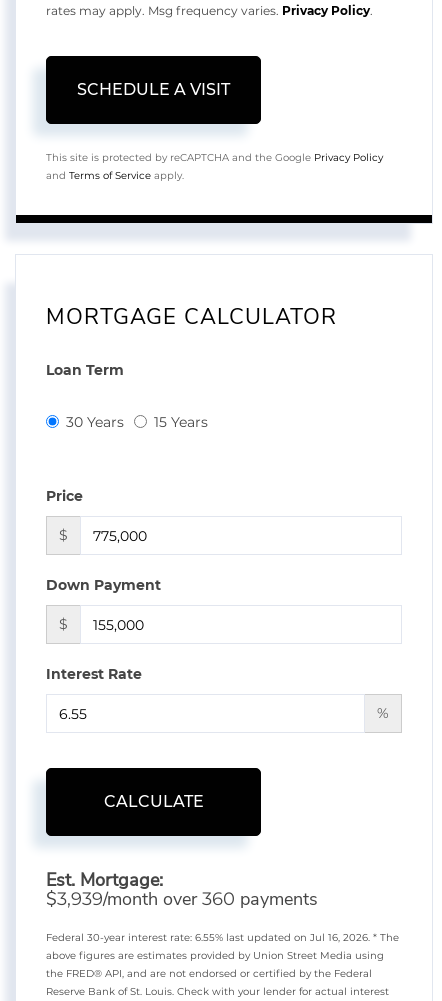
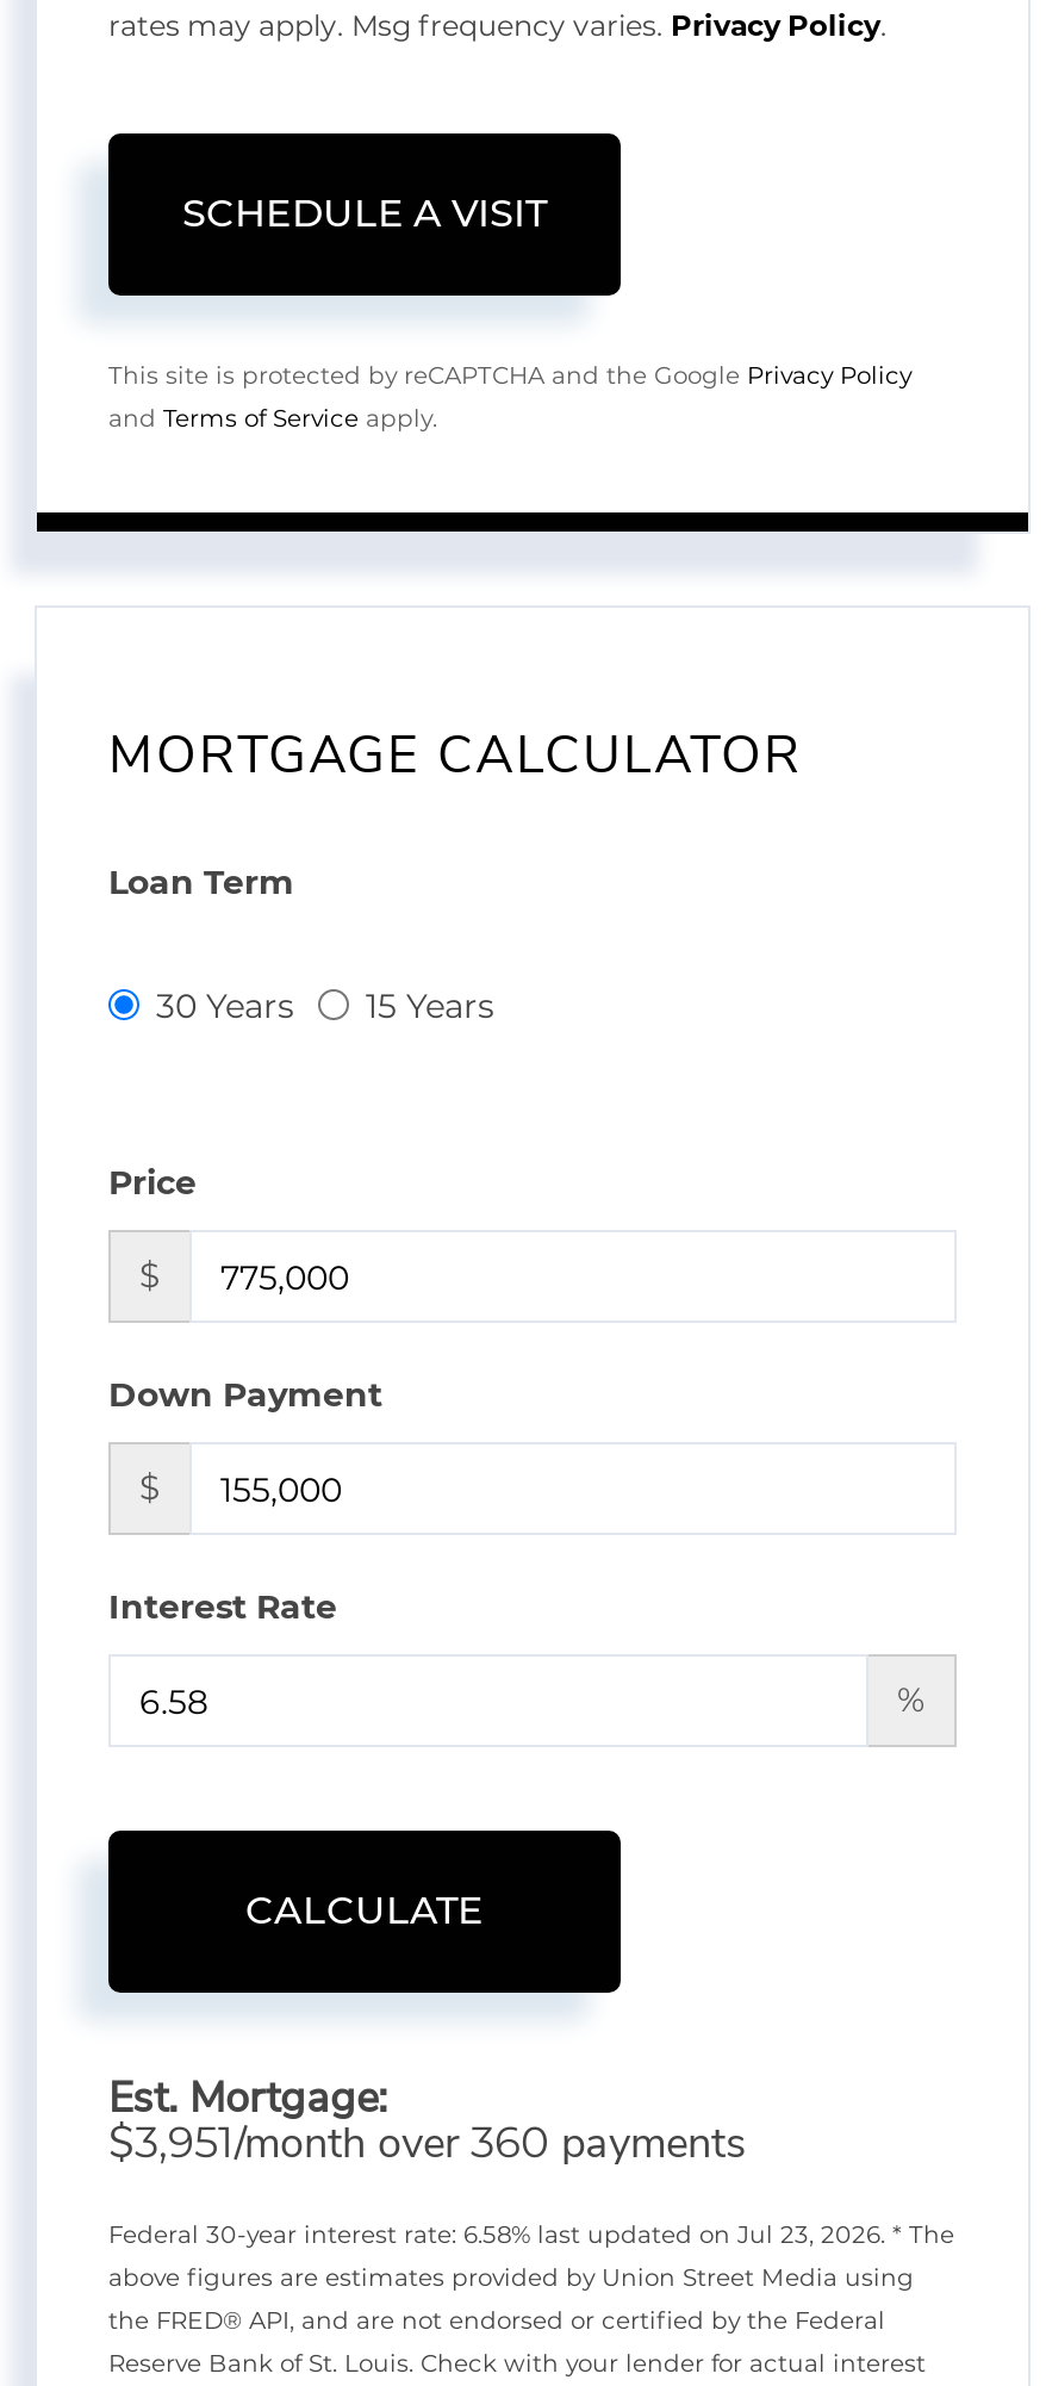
[46,887,318,911] $3,939/month over 360 payments -> [108,2115,747,2172] $3,951/month over 360 payments
[46,931,399,944] Federal 30-year interest rate: 6.55% last updated on Jul 16, 2026. * The -> [108,2219,954,2250] Federal 30-year interest rate: 6.58% last updated on Jul 23, 2026. * The

